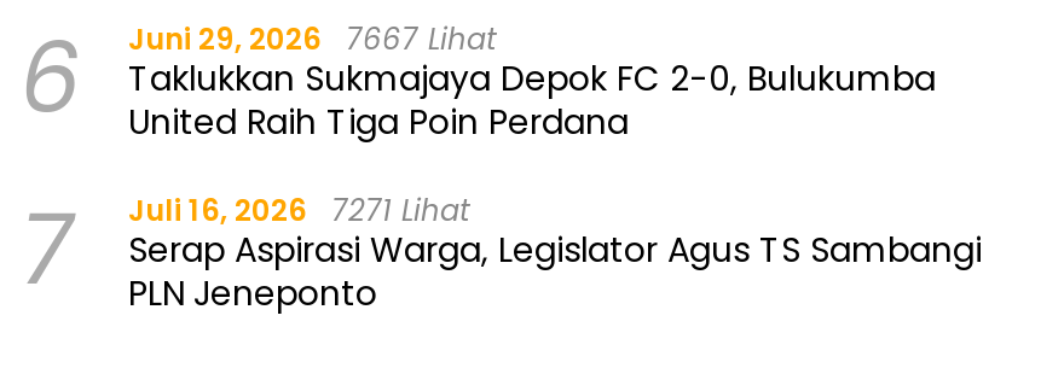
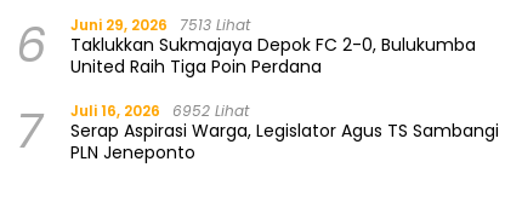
[19,11,936,146] 6 Juni 29, 2026 7667 Lihat Taklukkan Sukmajaya Depok FC 2-0, Bulukumba United Raih Tiga Poin Perdana -> [16,11,476,79] 6 Juni 29, 2026 7513 Lihat Taklukkan Sukmajaya Depok FC 2-0, Bulukumba United Raih Tiga Poin Perdana
[19,182,982,317] 7 Juli 16, 2026 7271 Lihat Serap Aspirasi Warga, Legislator Agus TS Sambangi PLN Jeneponto -> [16,97,499,165] 7 Juli 16, 2026 6952 Lihat Serap Aspirasi Warga, Legislator Agus TS Sambangi PLN Jeneponto

